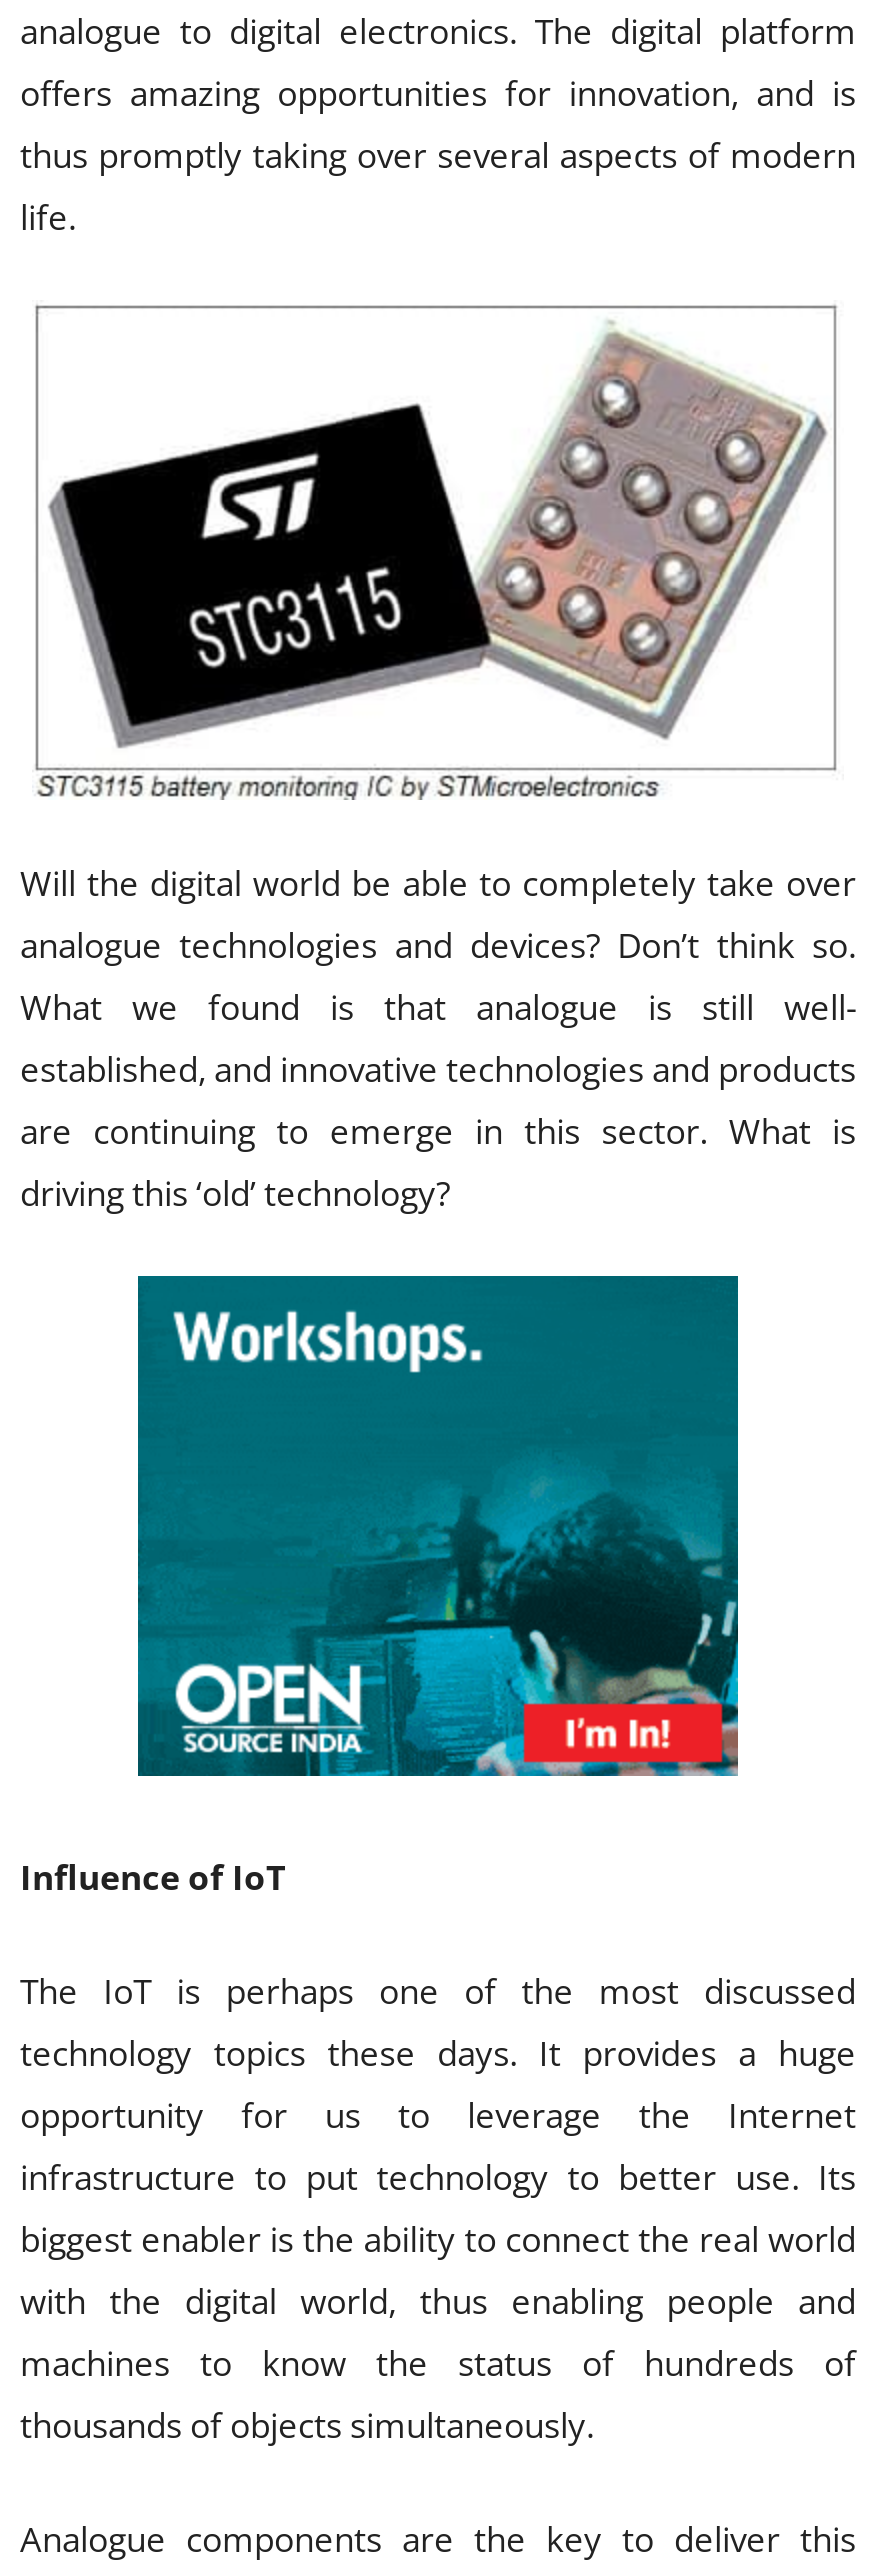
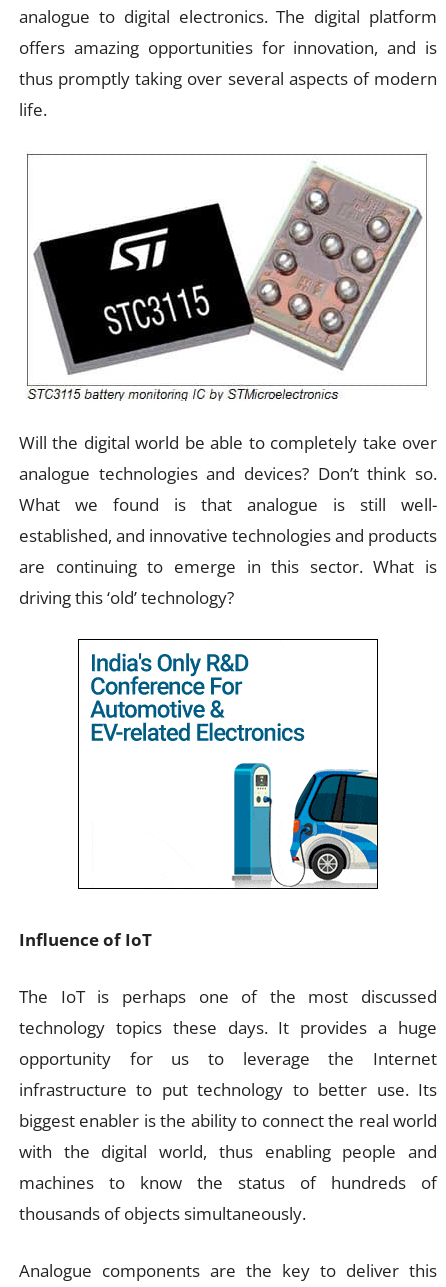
[138,1276,740,1778] [image] -> [78,639,379,890] [image]

